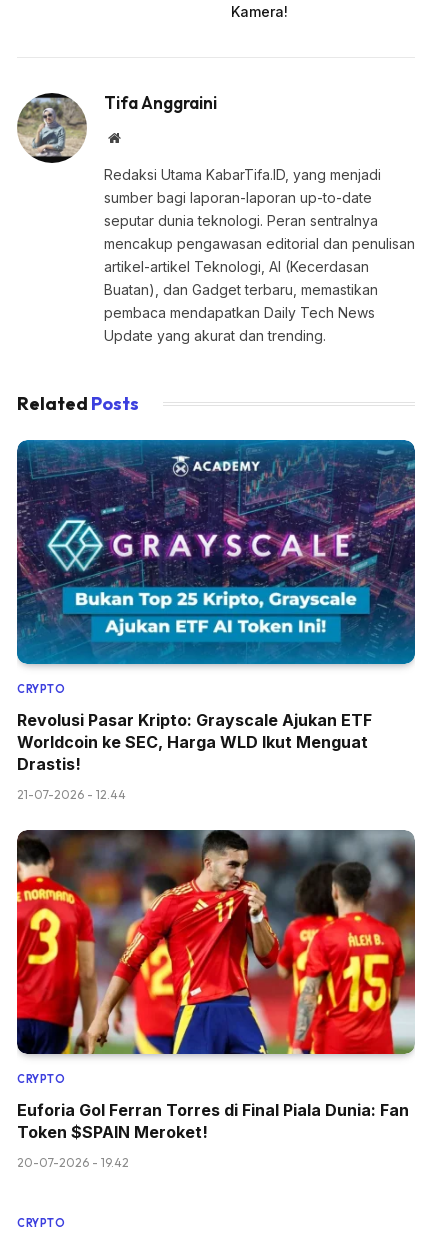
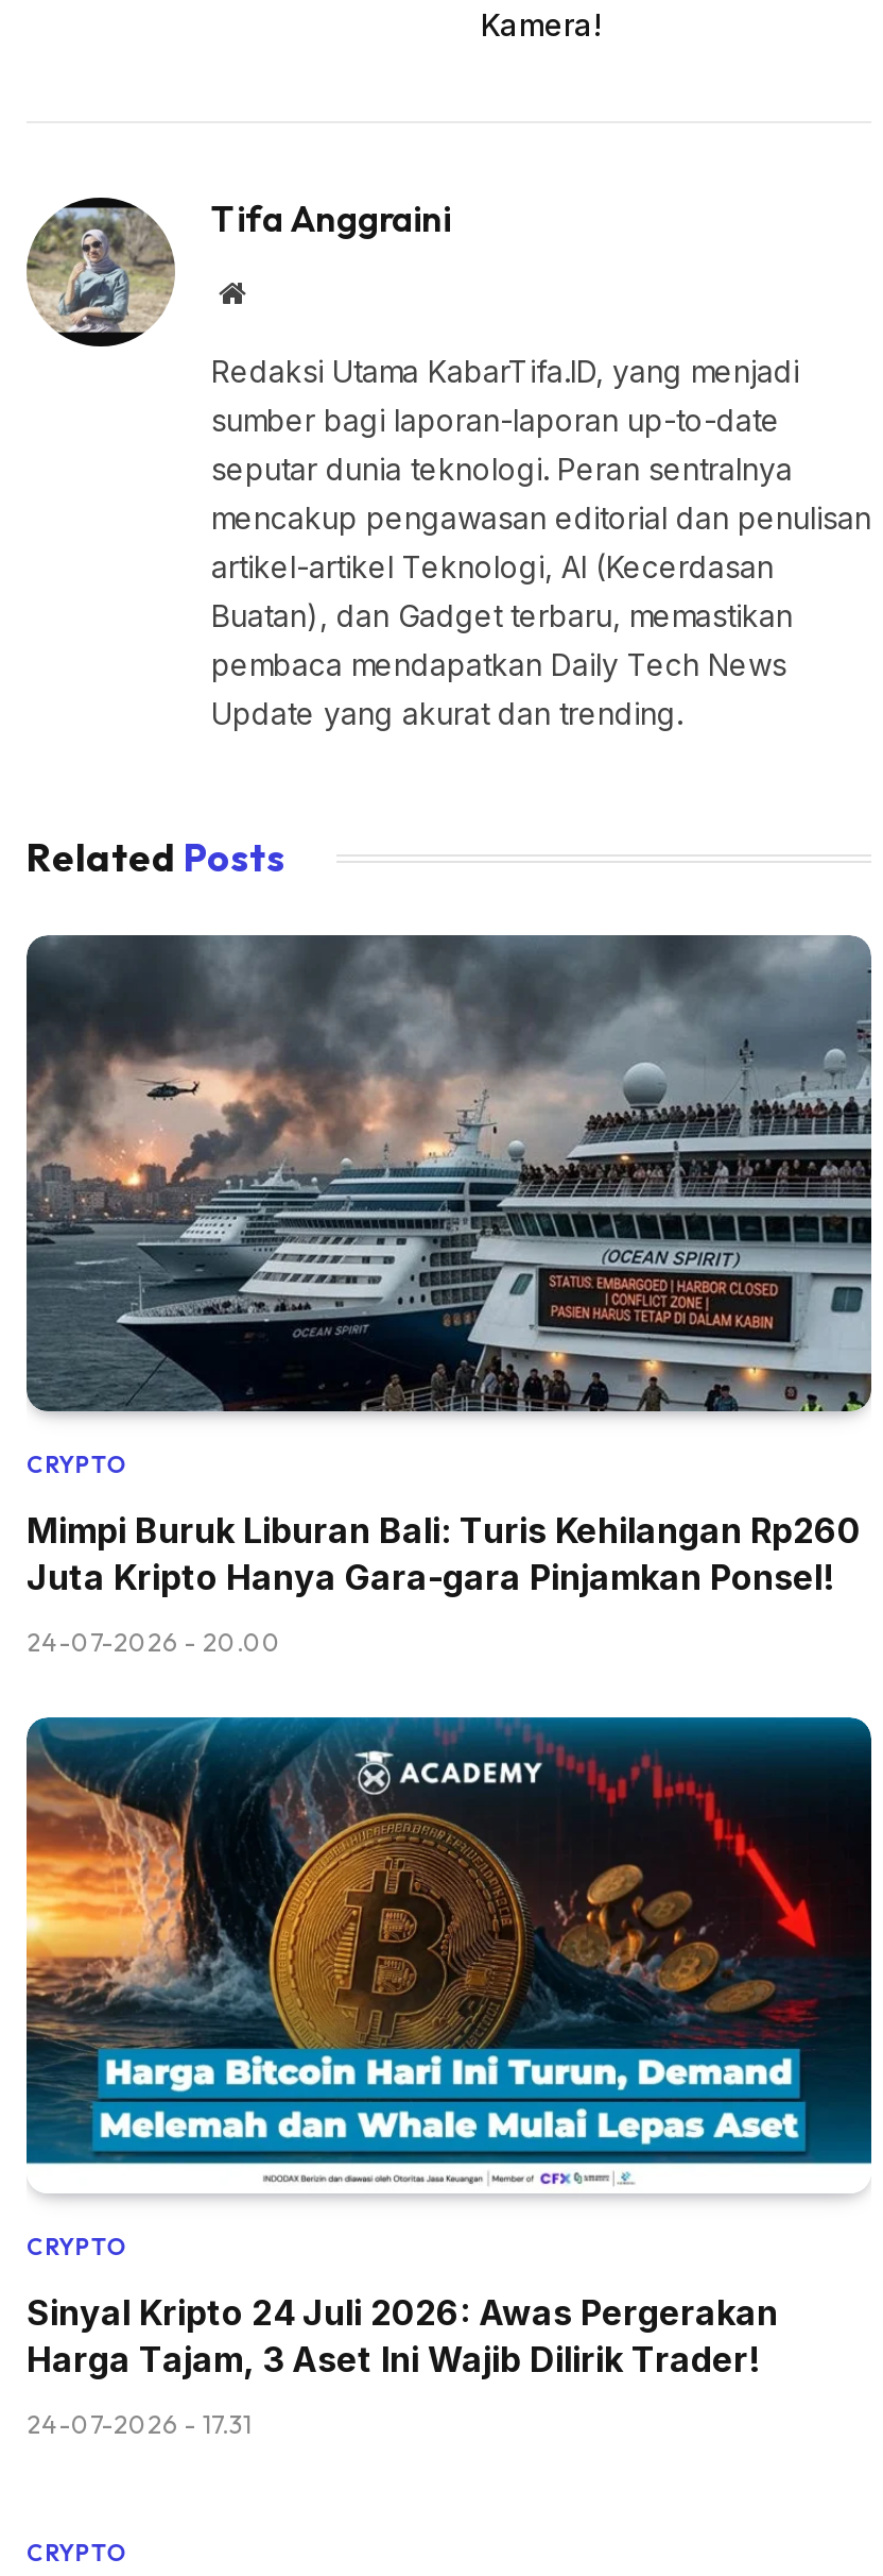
[17,439,416,665] [image] -> [27,933,871,1413] [image]
[17,710,372,774] Revolusi Pasar Kripto: Grayscale Ajukan ETF | Worldcoin ke SEC, Harga WLD Ikut Menguat | Drastis! -> [27,1508,861,1598] Mimpi Buruk Liburan Bali: Turis Kehilangan Rp260 | Juta Kripto Hanya Gara-gara Pinjamkan Ponsel!
[17,787,126,802] 21-07-2026 - 12.44 -> [27,1625,281,1657] 24-07-2026 - 20.00
[16,829,416,1055] [image] -> [24,1715,873,2193] [image]
[17,1100,409,1142] Euforia Gol Ferran Torres di Final Piala Dunia: Fan | Token $SPAIN Meroket! -> [27,2290,778,2380] Sinyal Kripto 24 Juli 2026: Awas Pergerakan | Harga Tajam, 3 Aset Ini Wajib Dilirik Trader!
[17,1155,129,1170] 20-07-2026 - 19.42 -> [27,2407,252,2439] 24-07-2026 - 17.31

